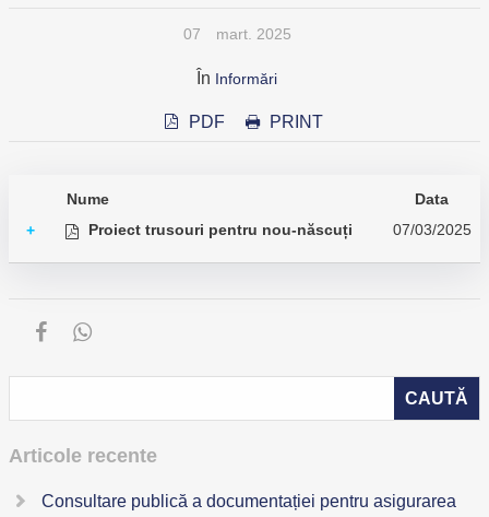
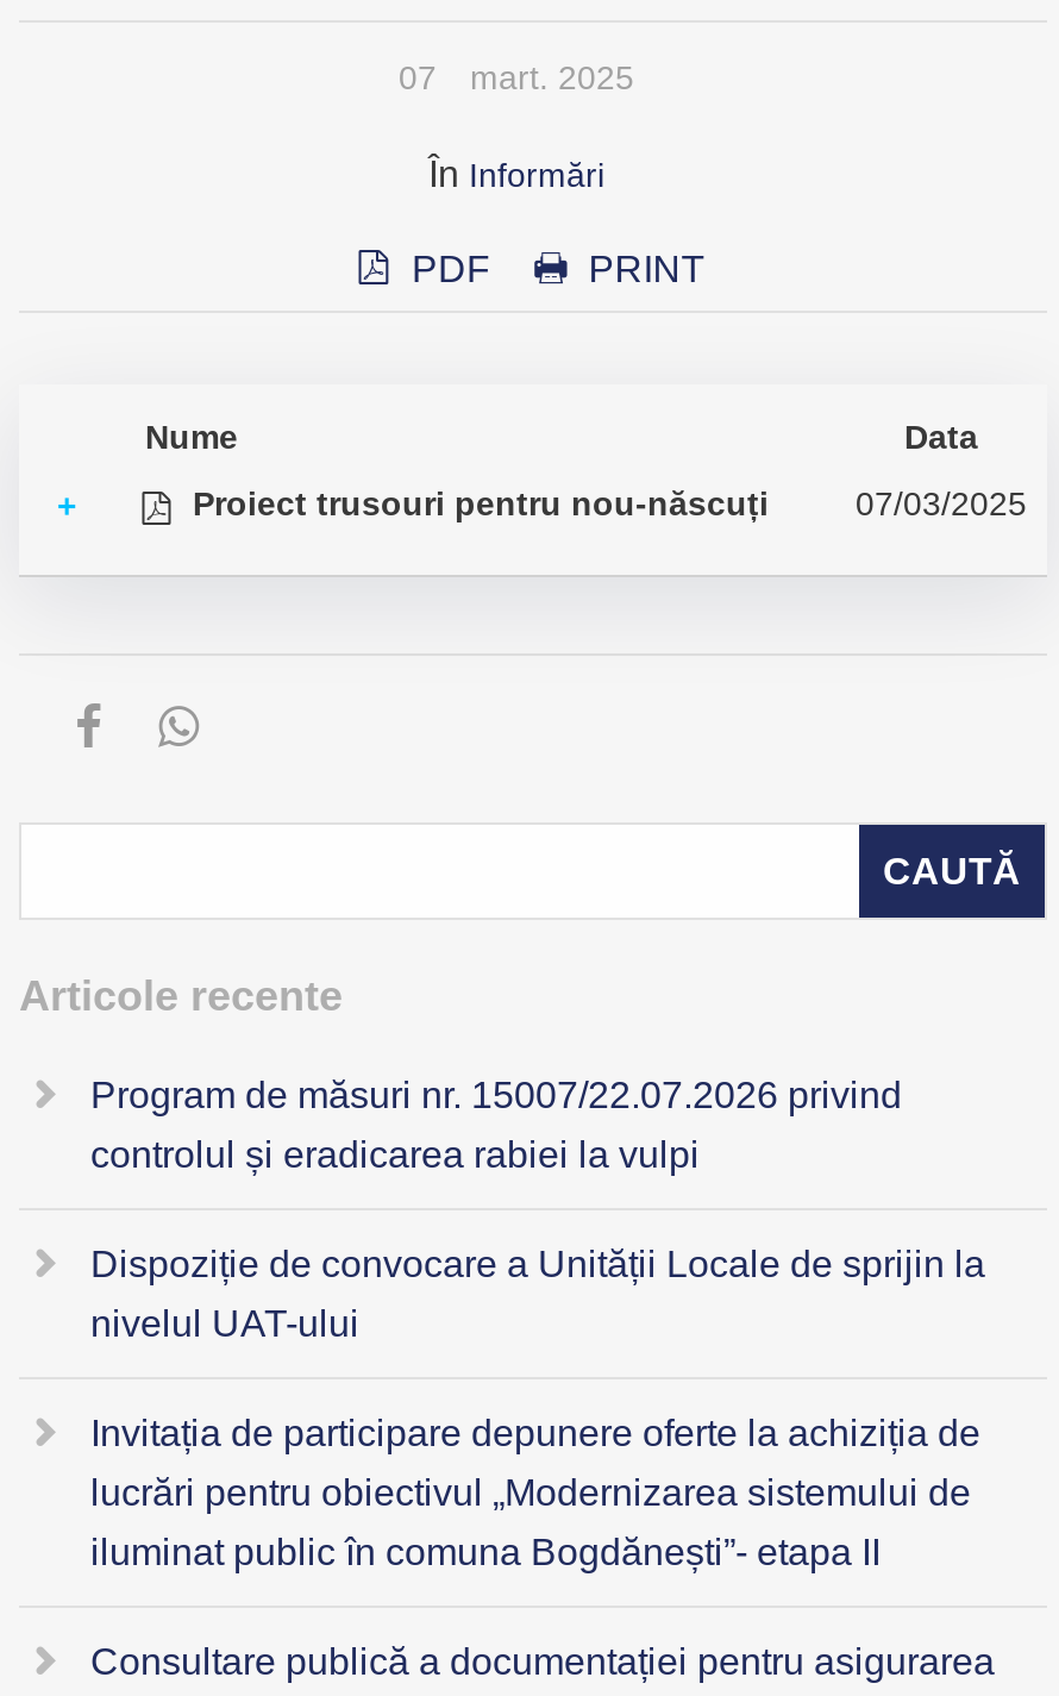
none -> [90,1075,985,1572] Program de măsuri nr. 15007/22.07.2026 privind | controlul și eradicarea rabiei la vulpi | Dispoziție de convocare a Unității Locale de sprijin la | nivelul UAT-ului | Invitația de participare depunere oferte la achiziția de | lucrări pentru obiectivul „Modernizarea sistemului de | iluminat public în comuna Bogdănești”- etapa II

